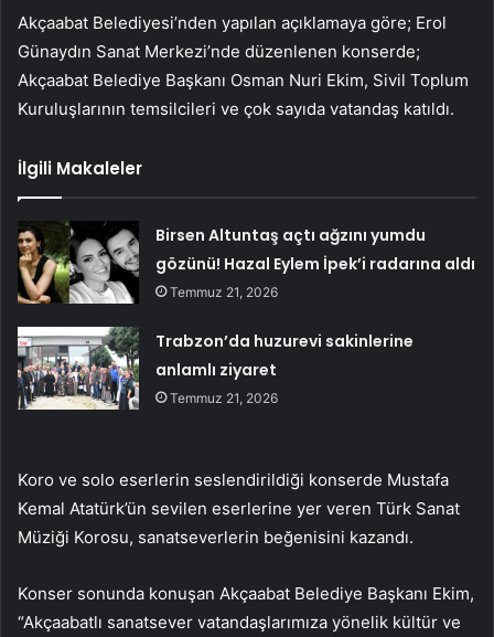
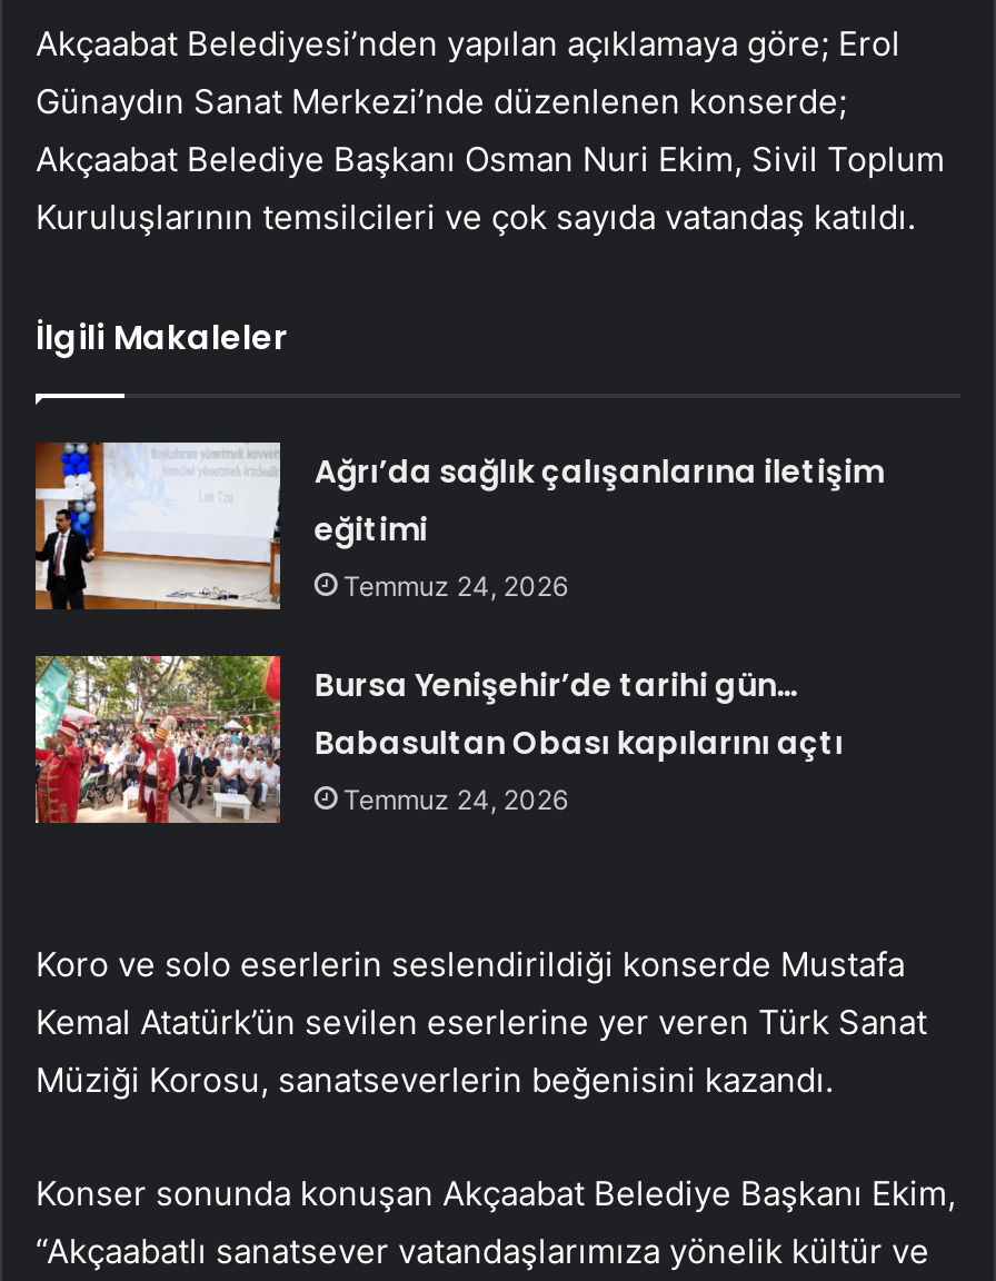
[17,221,476,305] [image] | Birsen Altuntaş açtı ağzını yumdu | gözünü! Hazal Eylem İpek’i radarına aldı | Temmuz 21, 2026 -> [33,440,883,612] [image] | Ağrı’da sağlık çalışanlarına iletişim | eğitimi | Temmuz 24, 2026
[17,326,414,411] [image] | Trabzon’da huzurevi sakinlerine | anlamlı ziyaret | Temmuz 21, 2026 -> [33,654,843,825] [image] | Bursa Yenişehir’de tarihi gün… | Babasultan Obası kapılarını açtı | Temmuz 24, 2026

